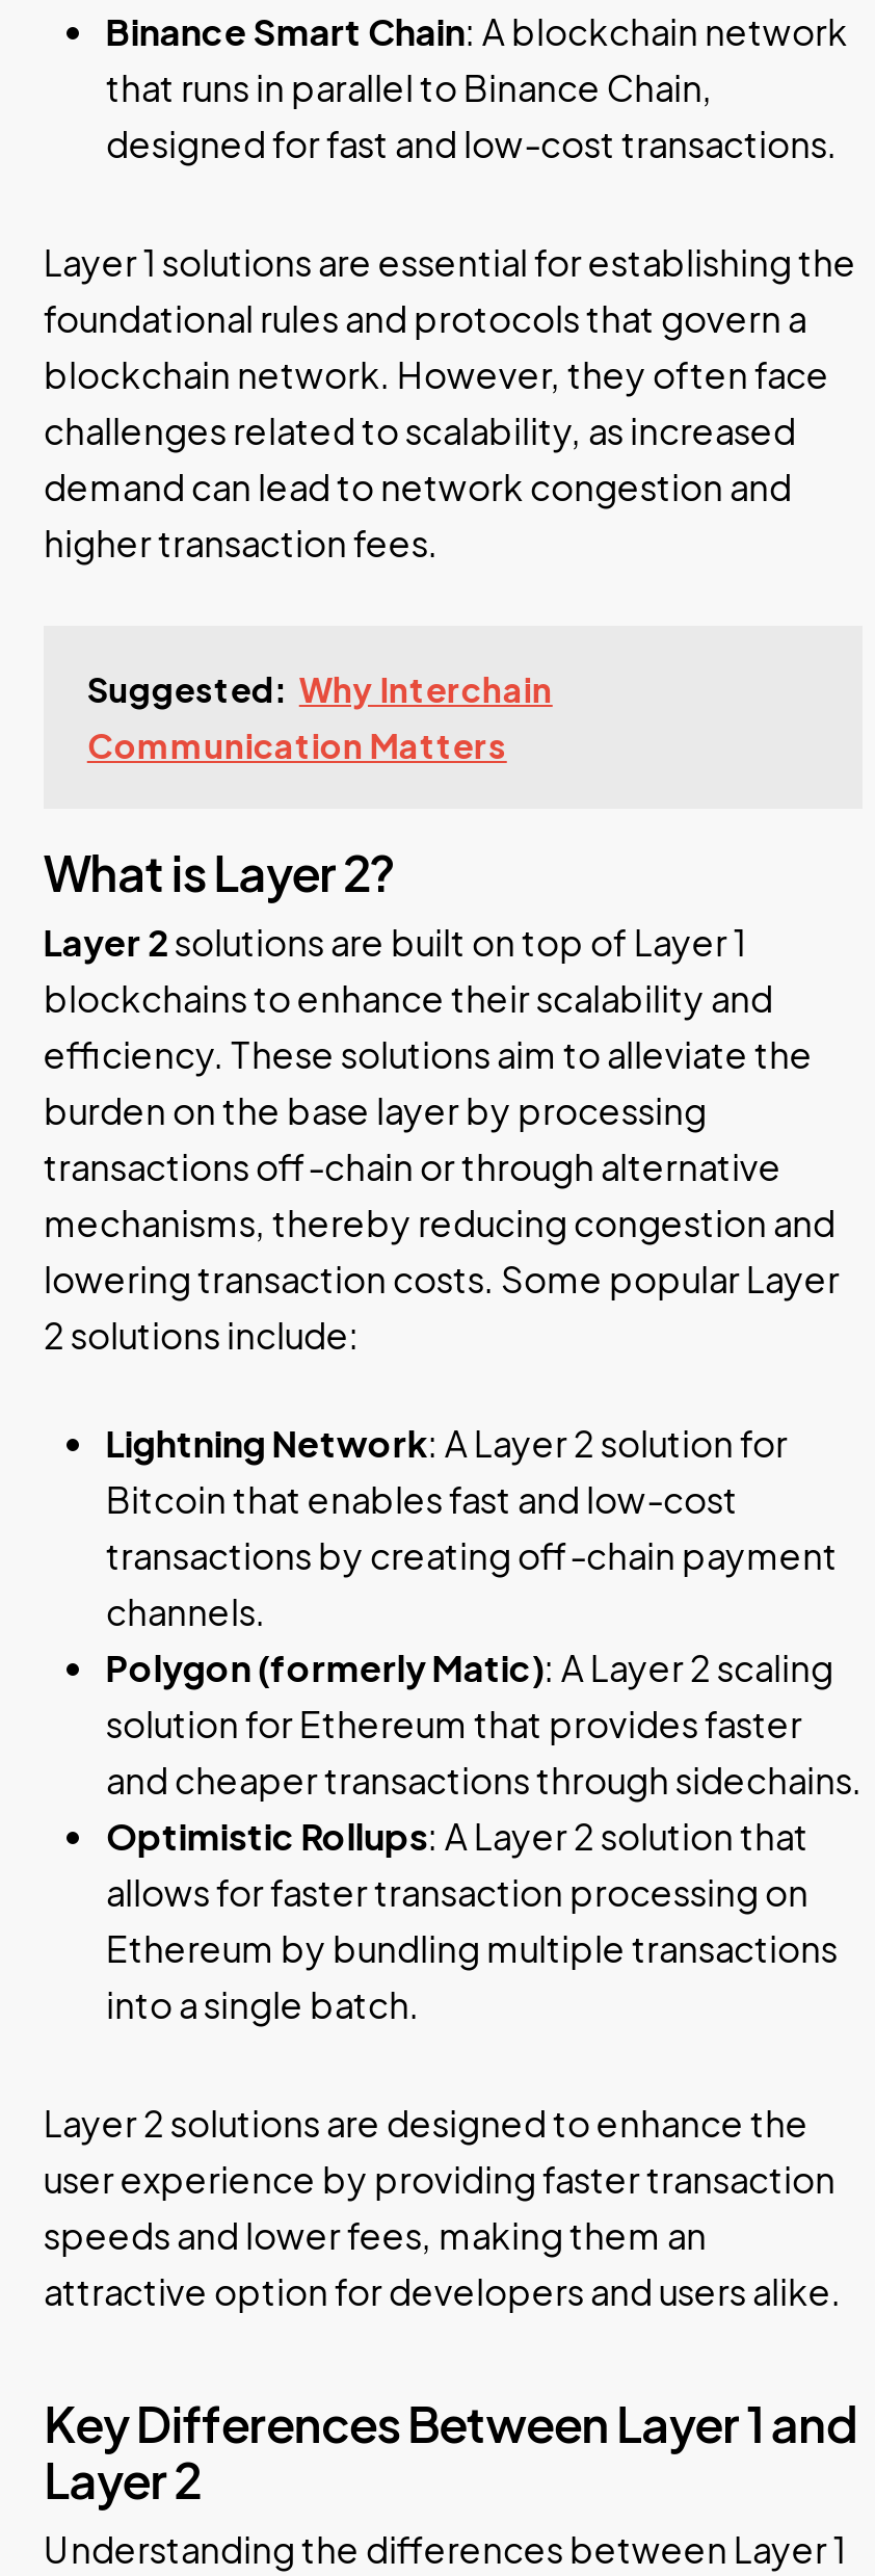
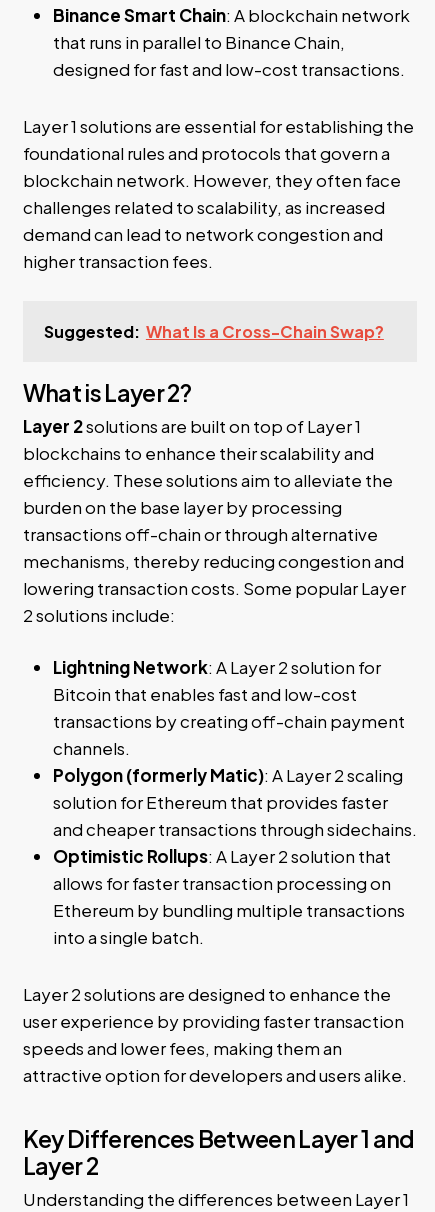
[87,667,553,767] Suggested: Why Interchain | Communication Matters -> [44,321,384,342] Suggested: What Is a Cross-Chain Swap?

